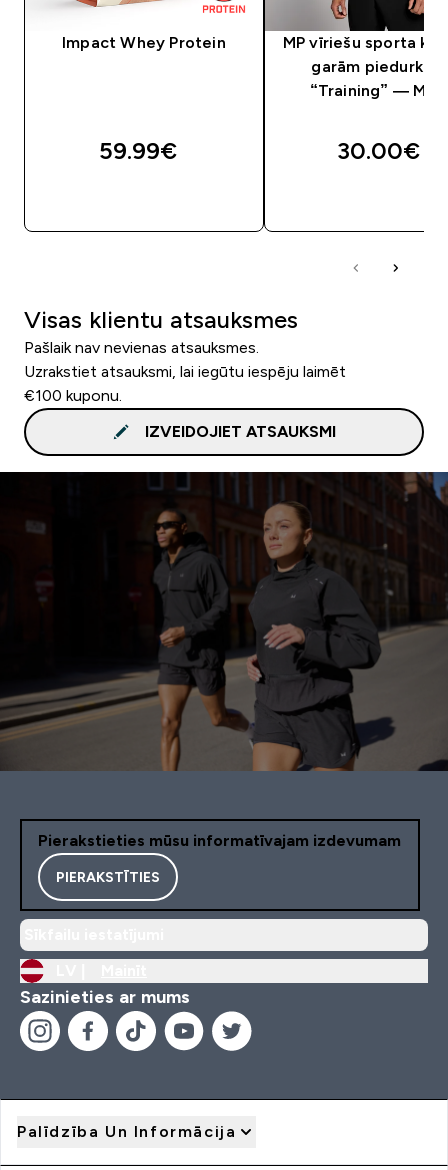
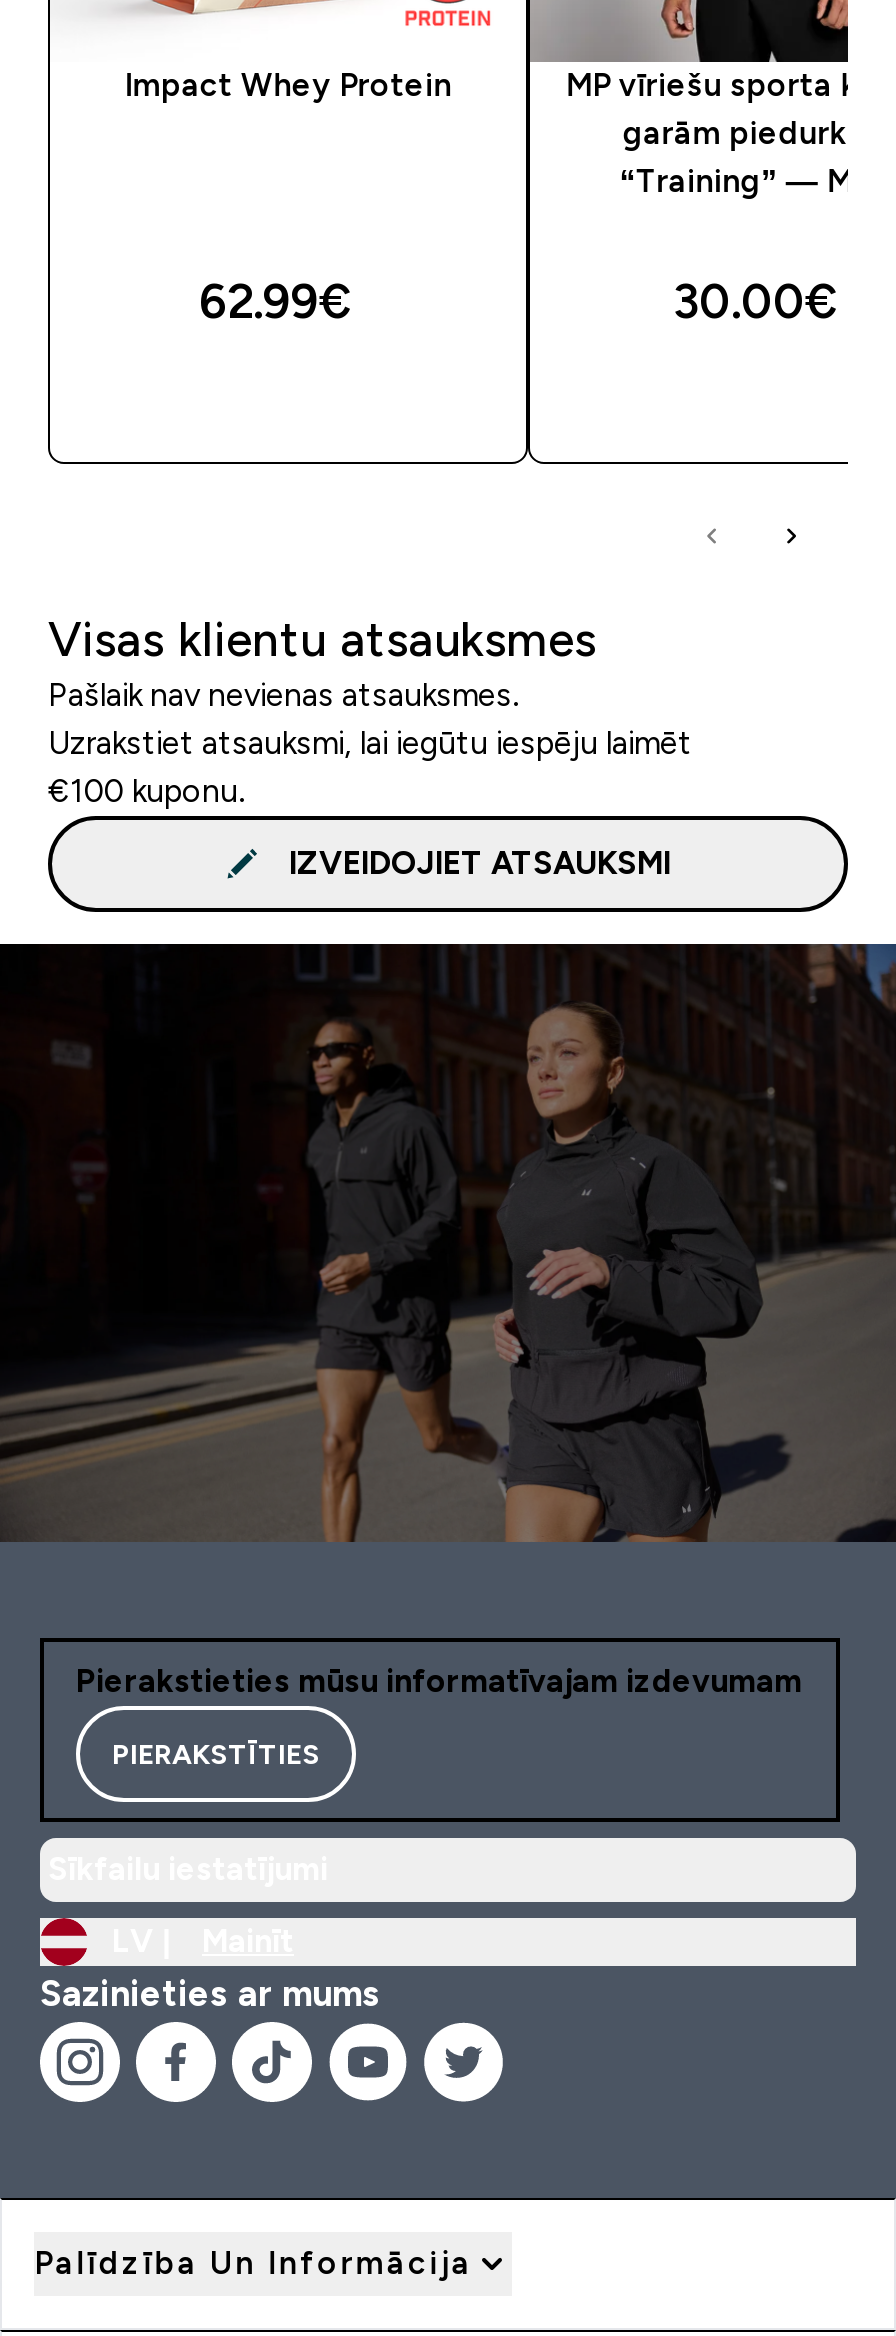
[99,137,177,164] 59.99€ -> [199,273,353,327] 62.99€

